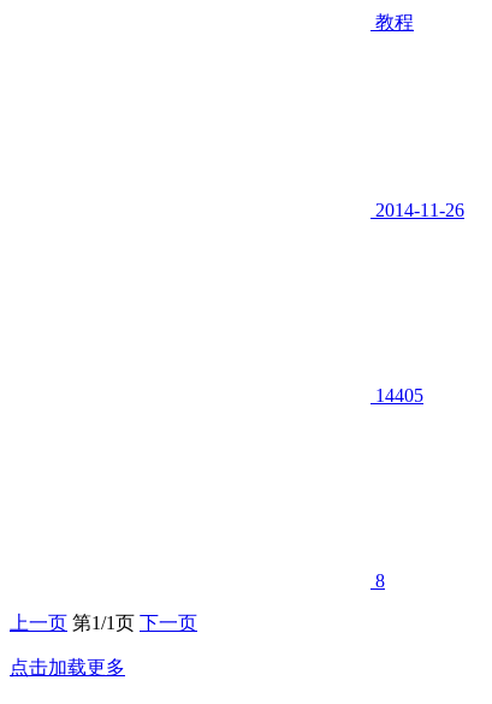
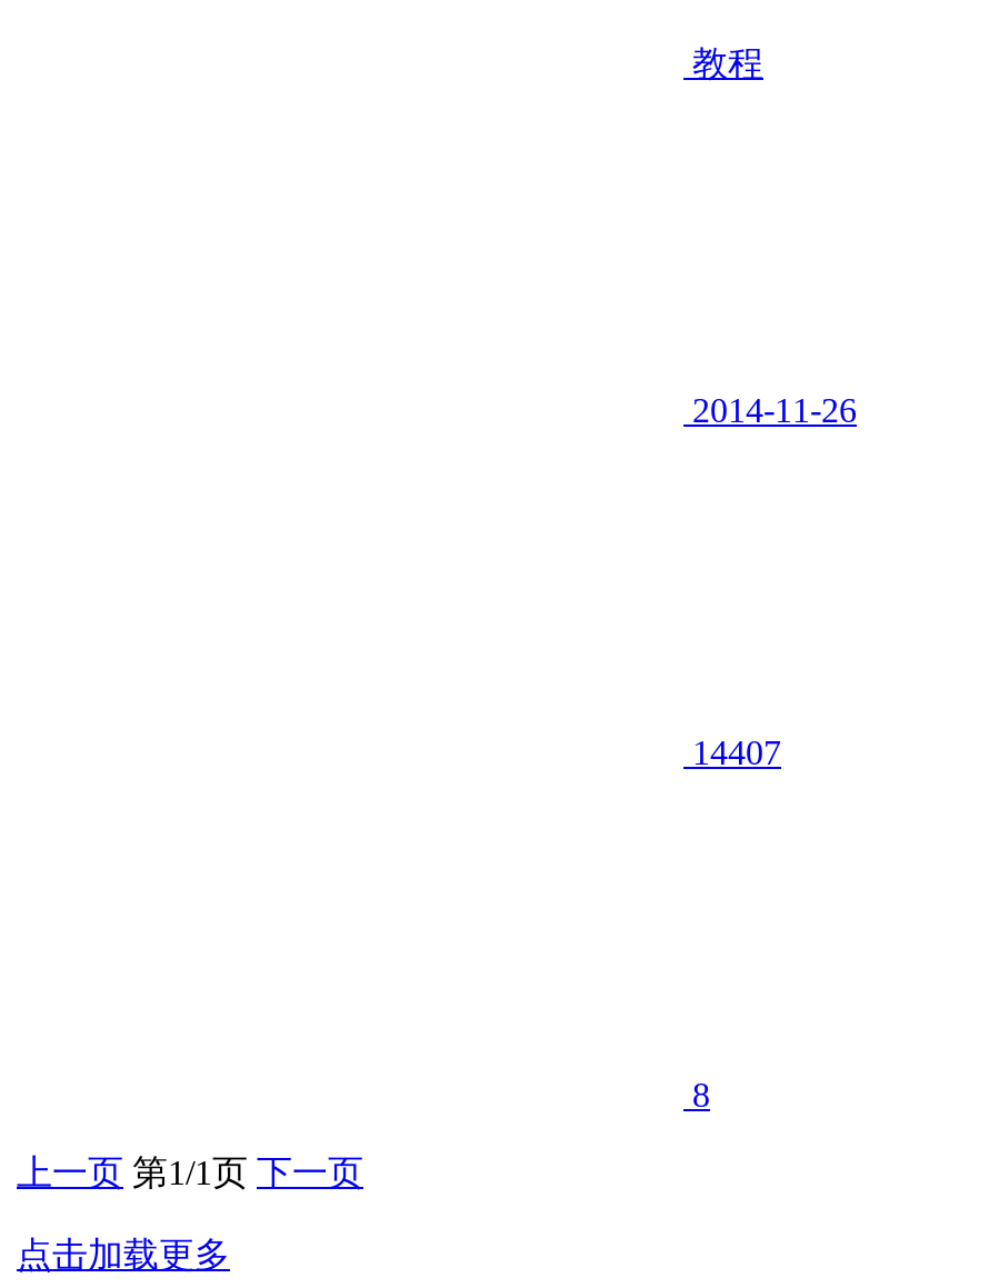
[371,385,423,405] 14405 -> [683,733,781,771] 14407

